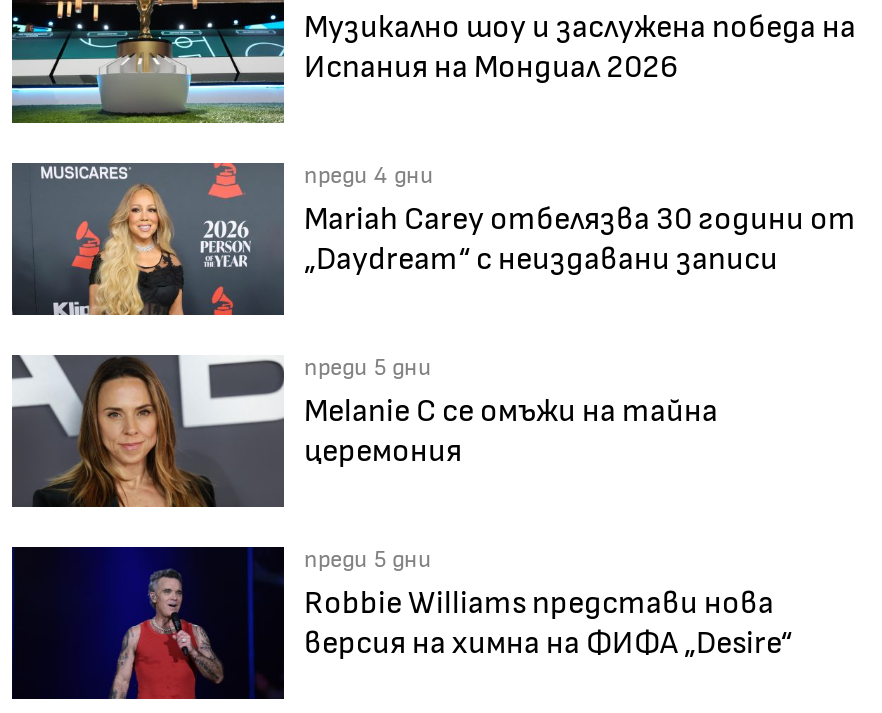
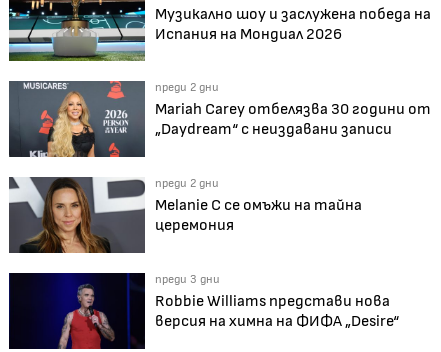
[304,163,434,187] преди 4 дни -> [155,81,219,93] преди 2 дни
[304,355,432,379] преди 5 дни -> [155,177,219,189] преди 2 дни
[304,547,432,571] преди 5 дни -> [155,273,220,285] преди 3 дни

